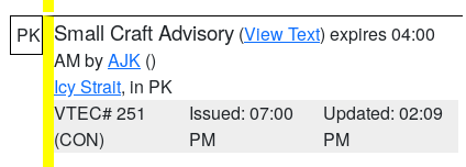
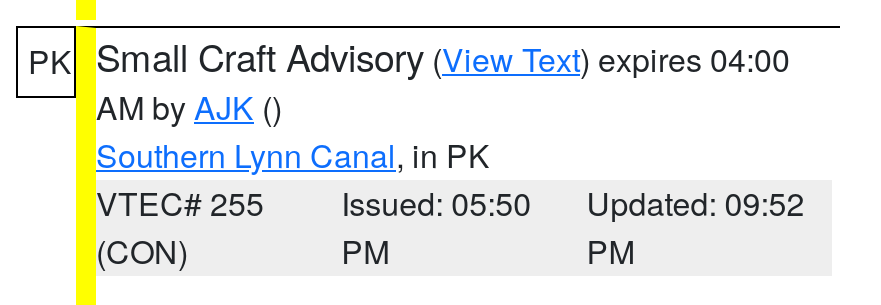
[54,74,173,125] Icy Strait, in PK | VTEC# 251 -> [96,132,490,226] Southern Lynn Canal, in PK | VTEC# 255
[189,100,293,125] Issued: 07:00 -> [341,180,531,226] Issued: 05:50
[323,100,443,125] Updated: 02:09 -> [586,180,804,226] Updated: 09:52

